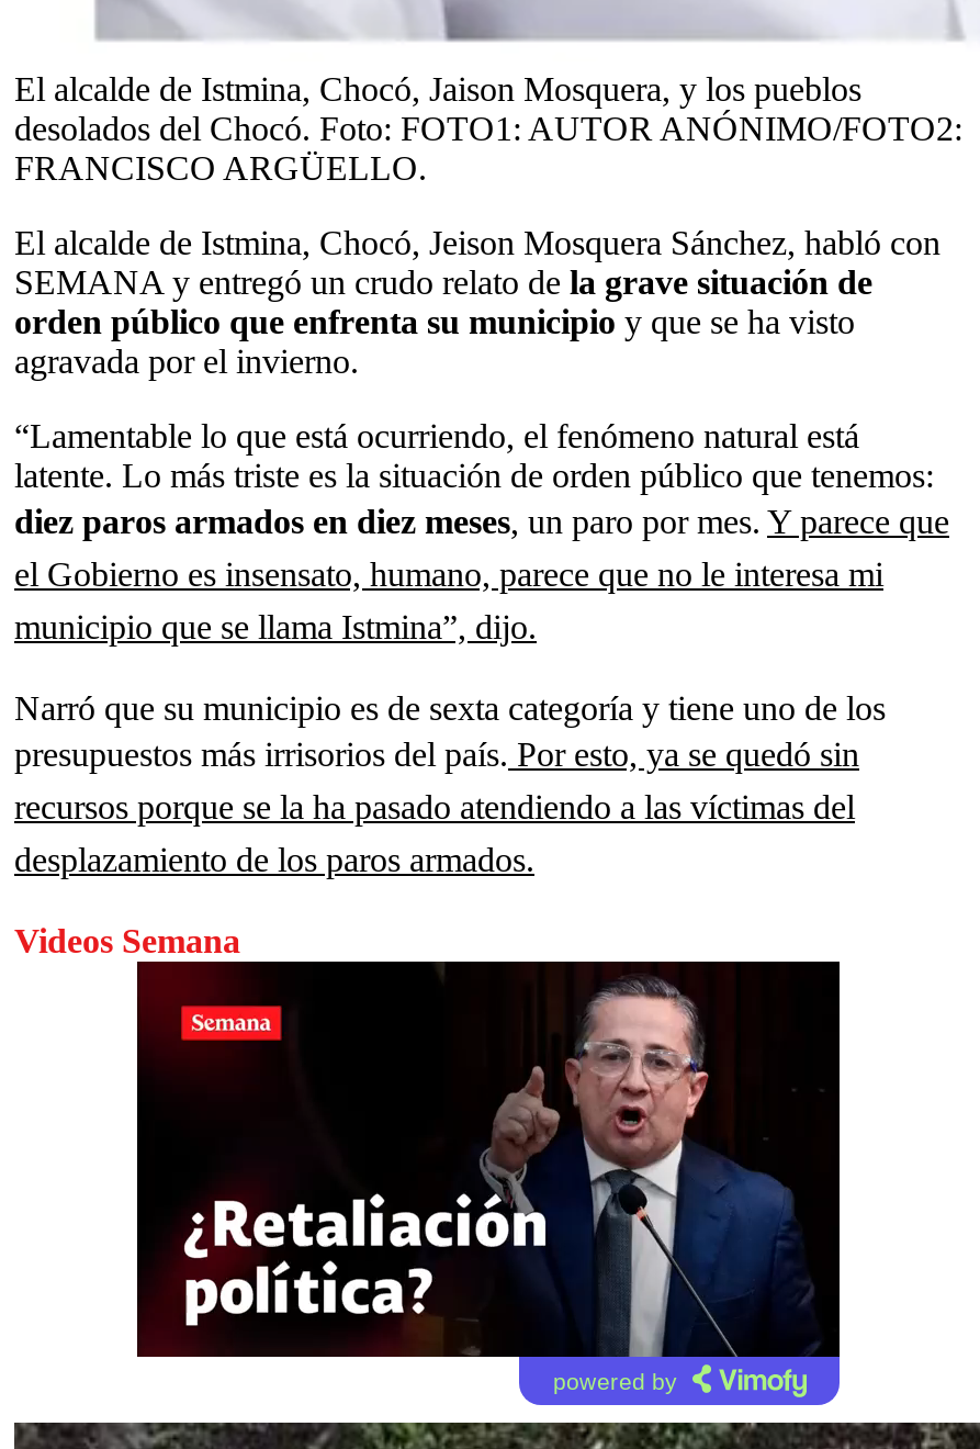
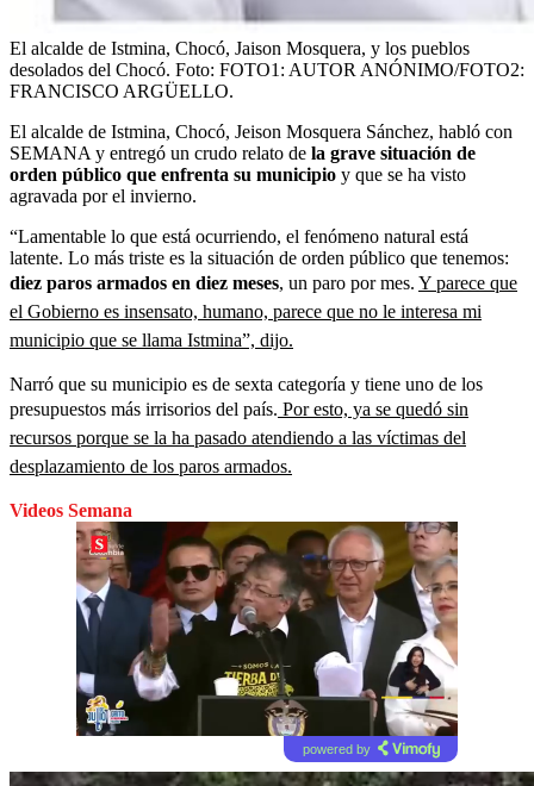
[135,962,842,1359] [image] -> [75,520,459,737] [image]

